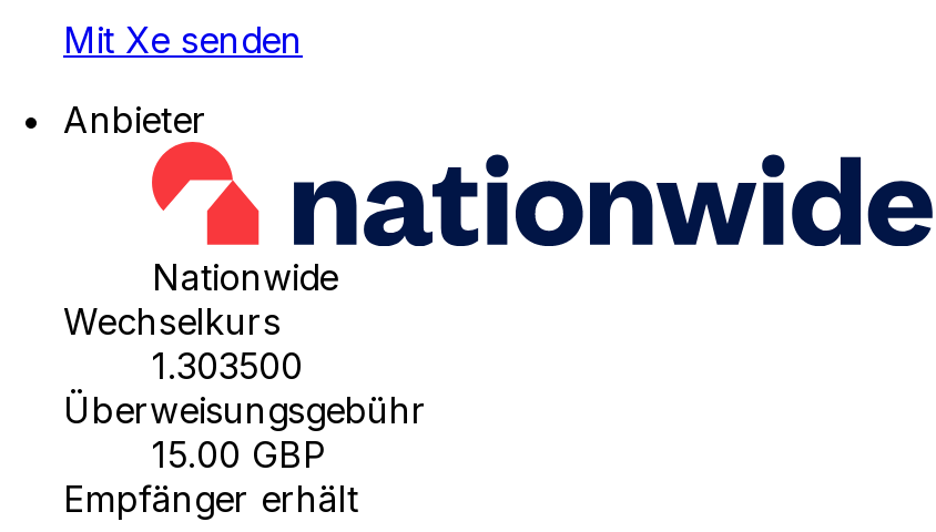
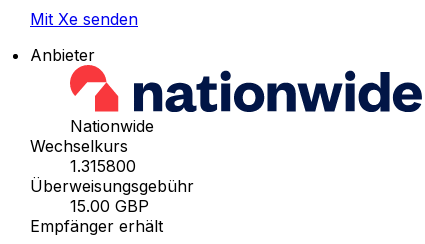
[152,344,303,388] 1.303500 -> [70,156,136,176] 1.315800

